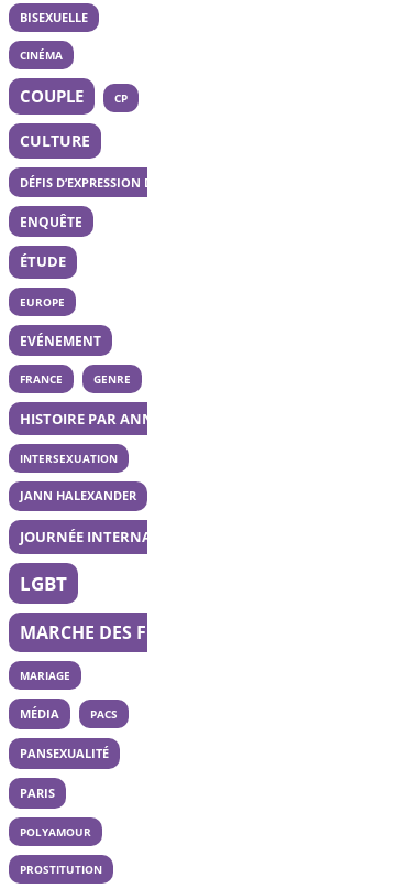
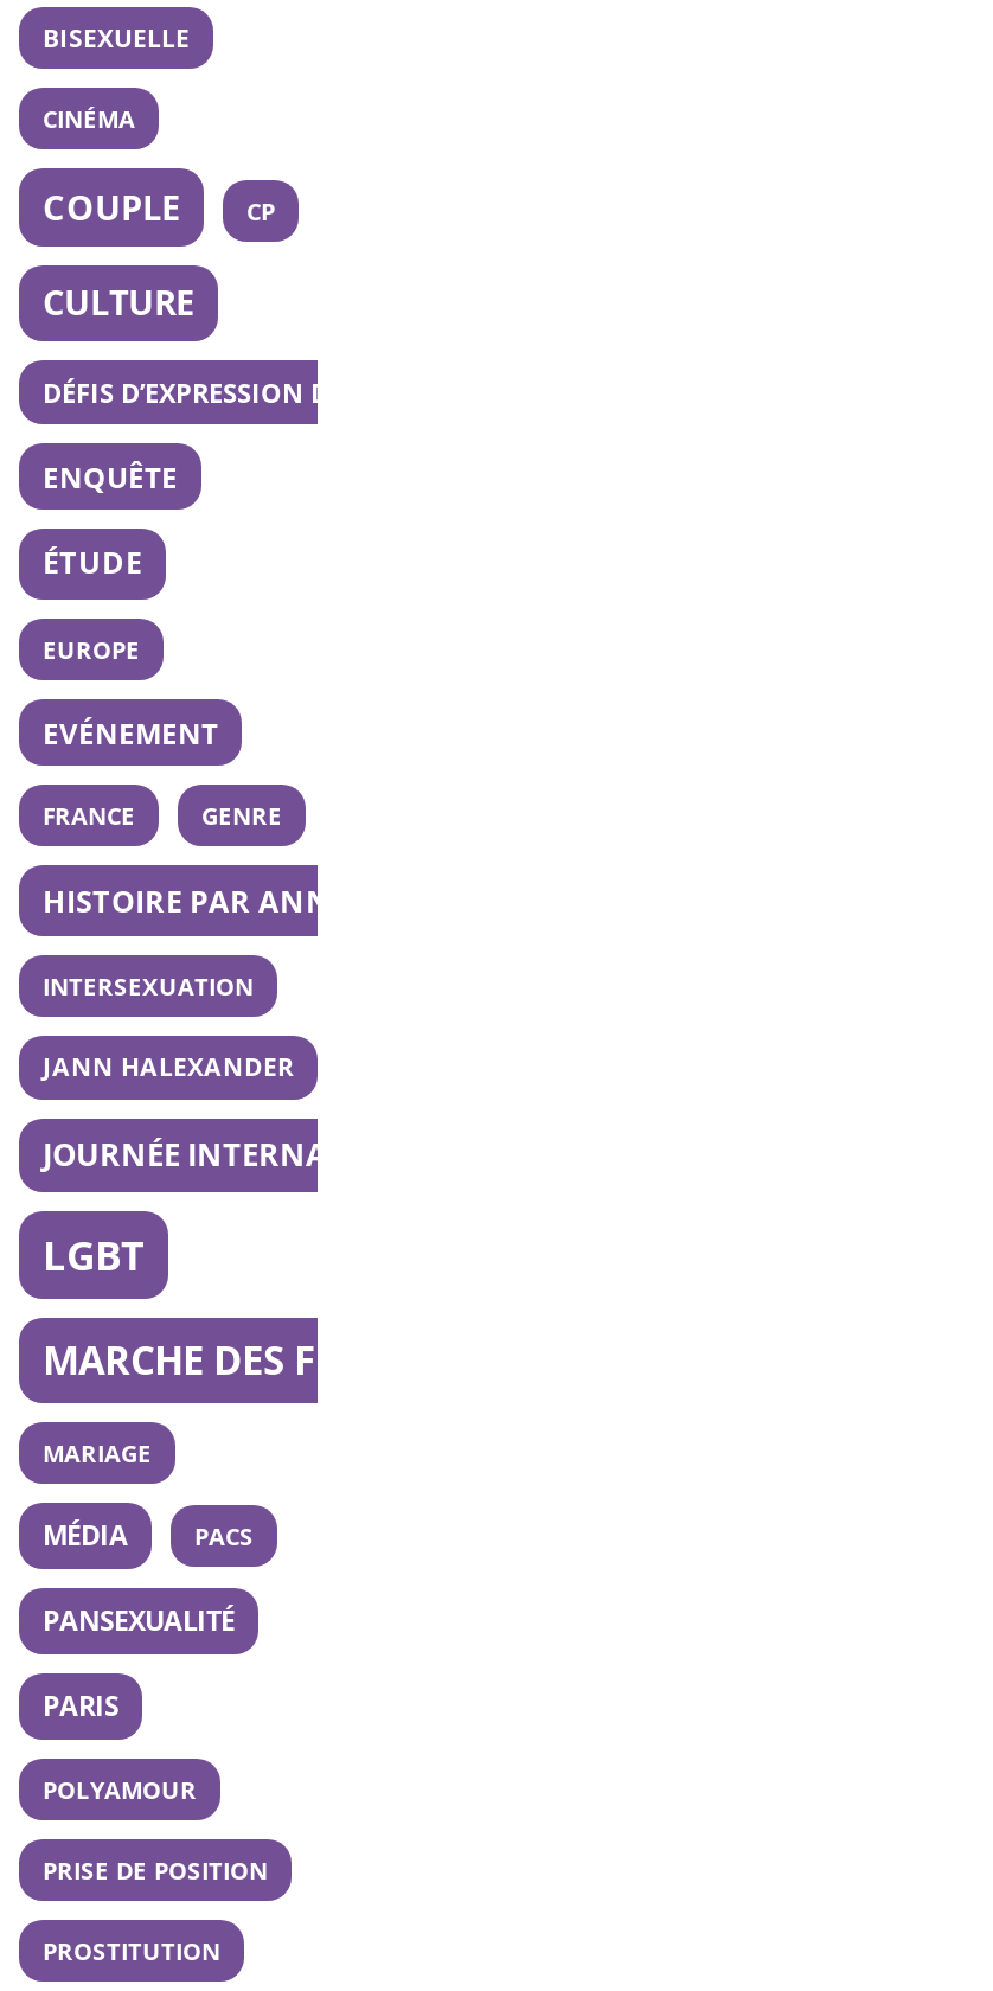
none -> [43,1853,268,1886] PRISE DE POSITION

